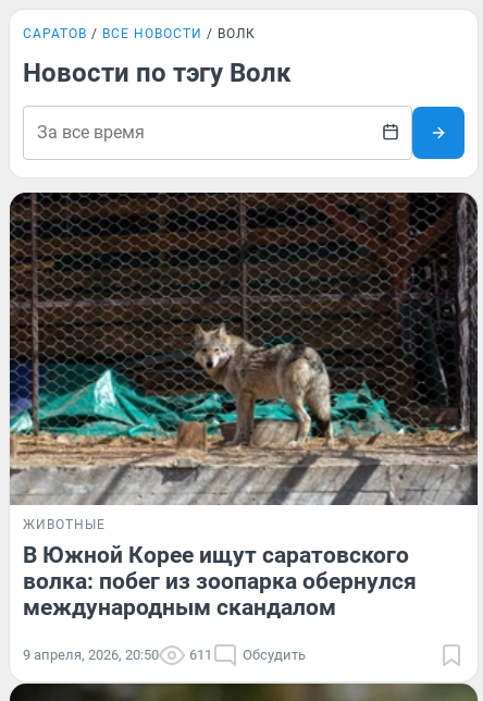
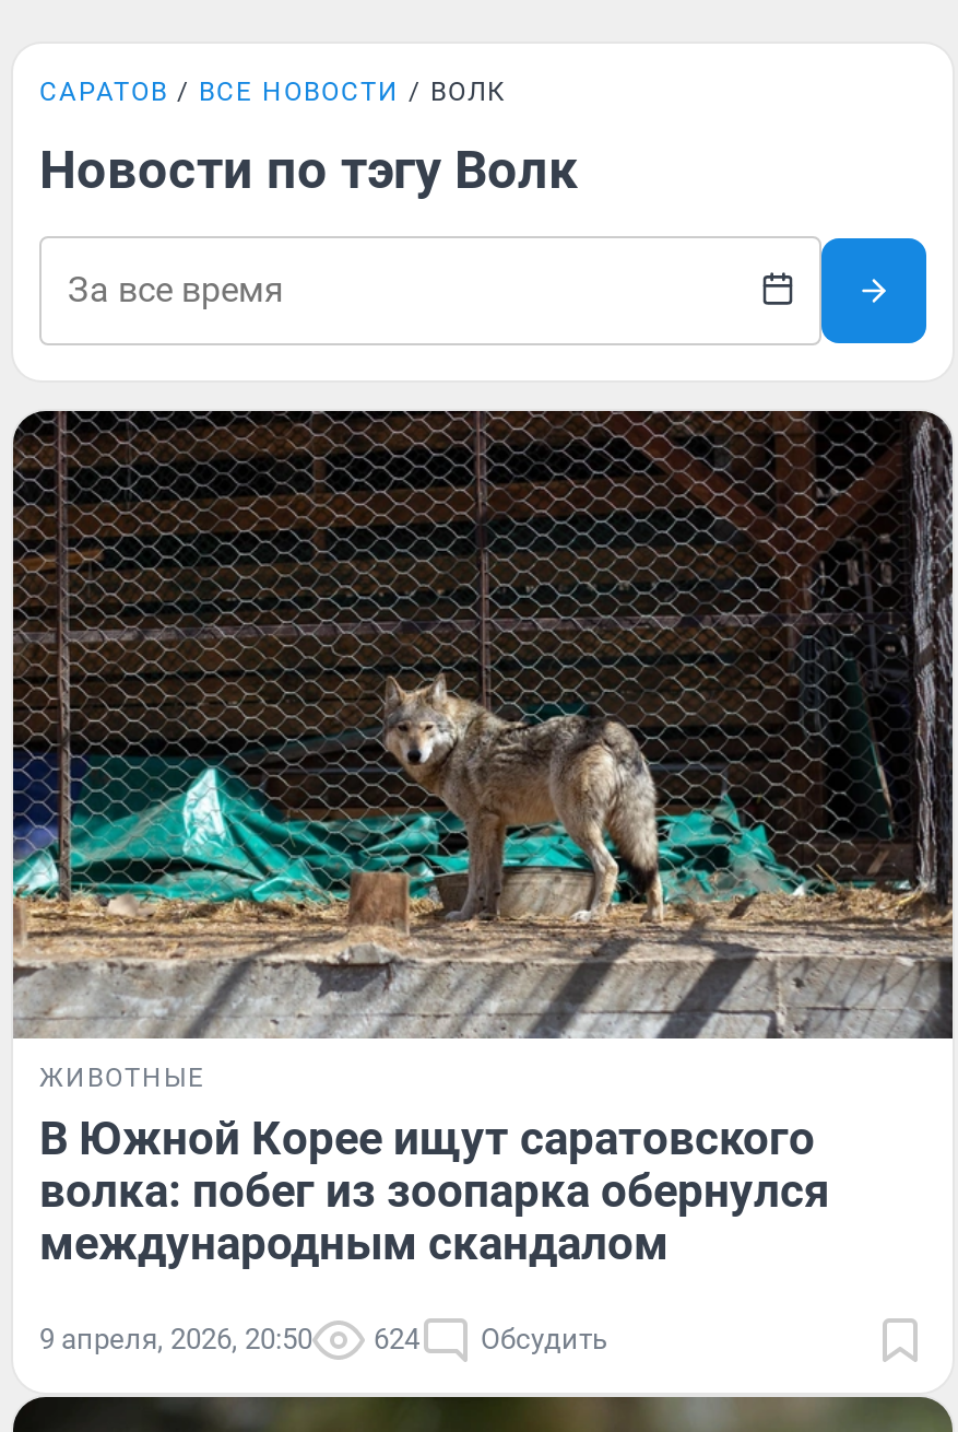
[23,646,306,663] 9 апреля, 2026, 20:50 611 Обсудить -> [39,1322,607,1355] 9 апреля, 2026, 20:50 624 Обсудить

